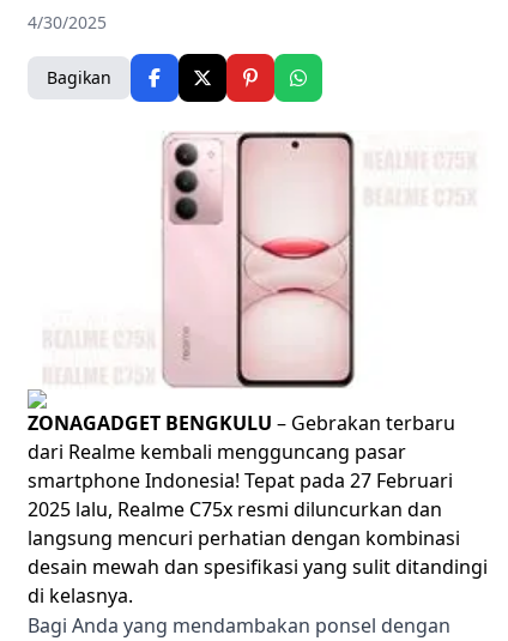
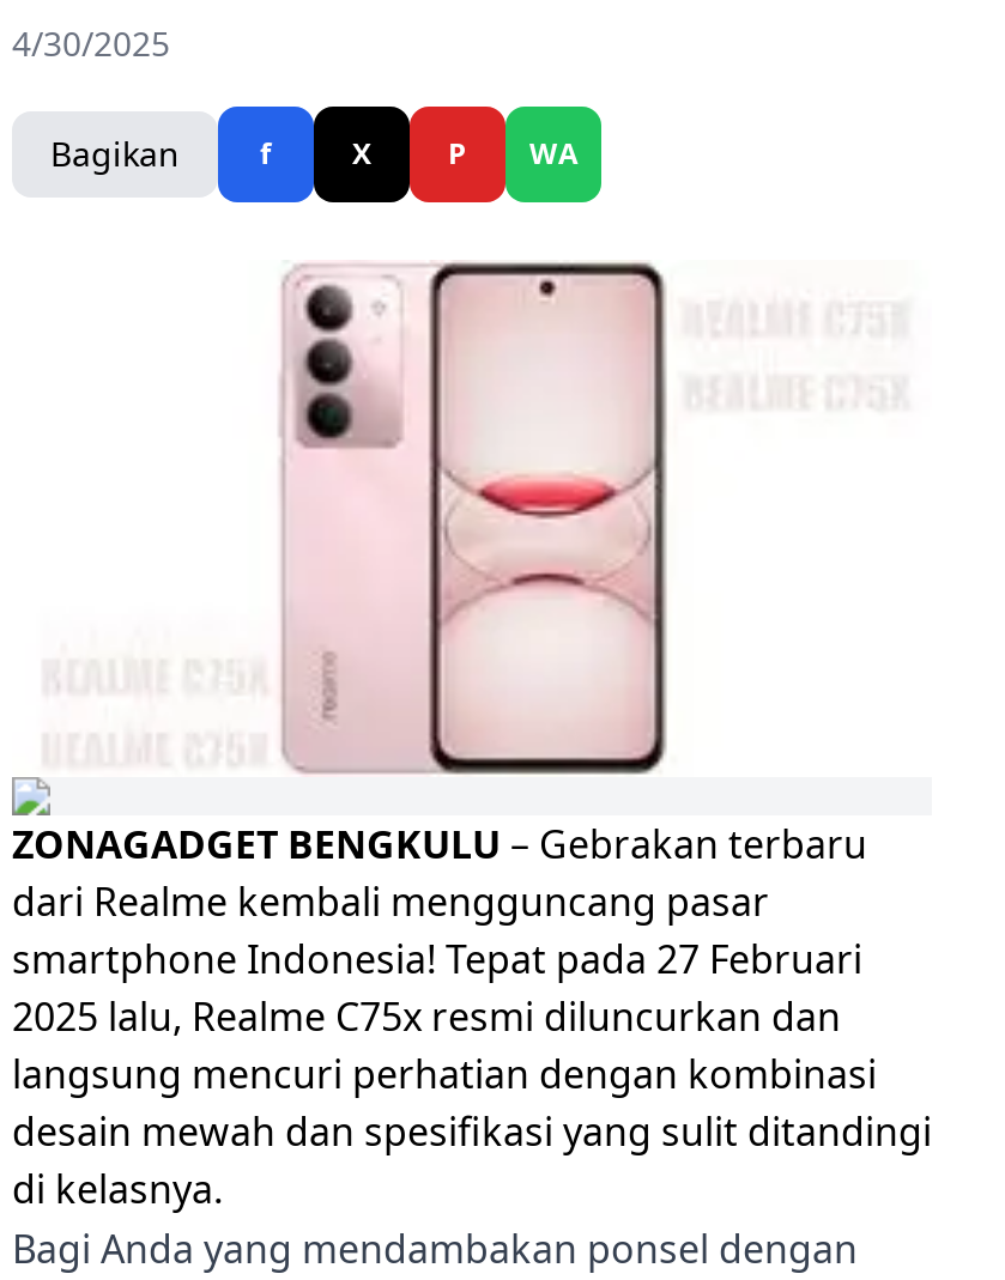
none -> [260,133,577,174] f | X | P | WA

